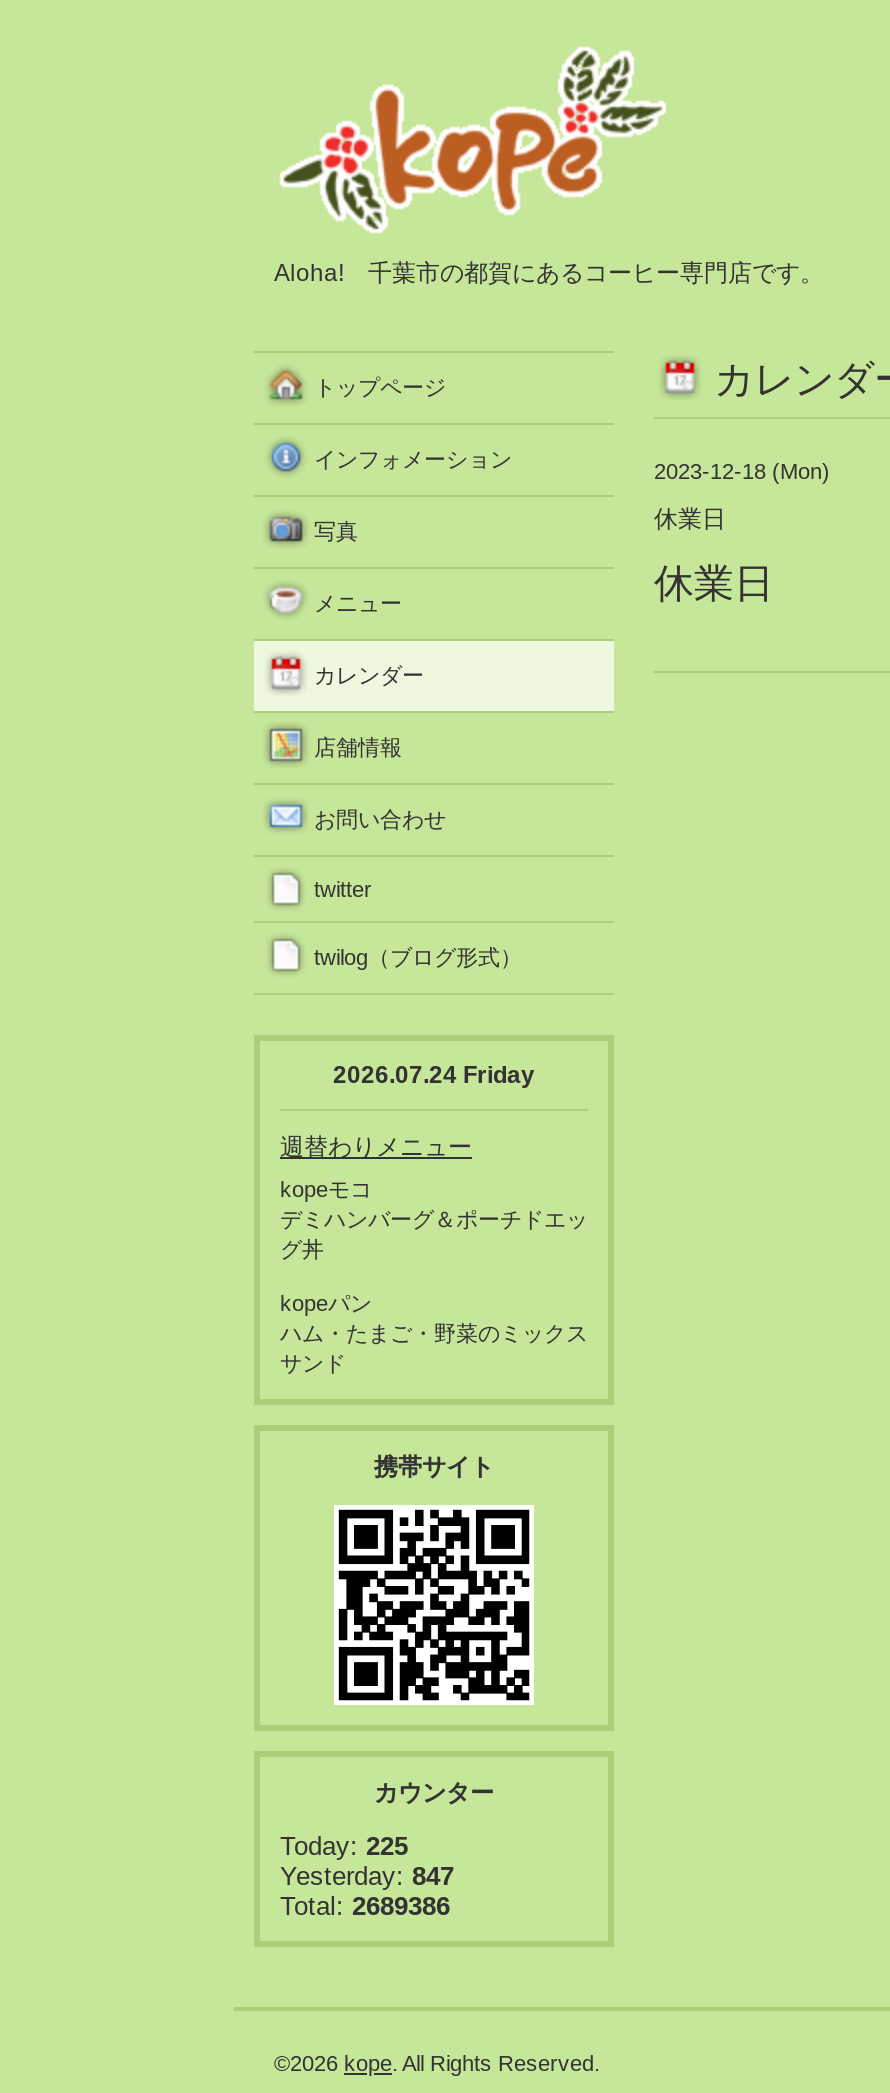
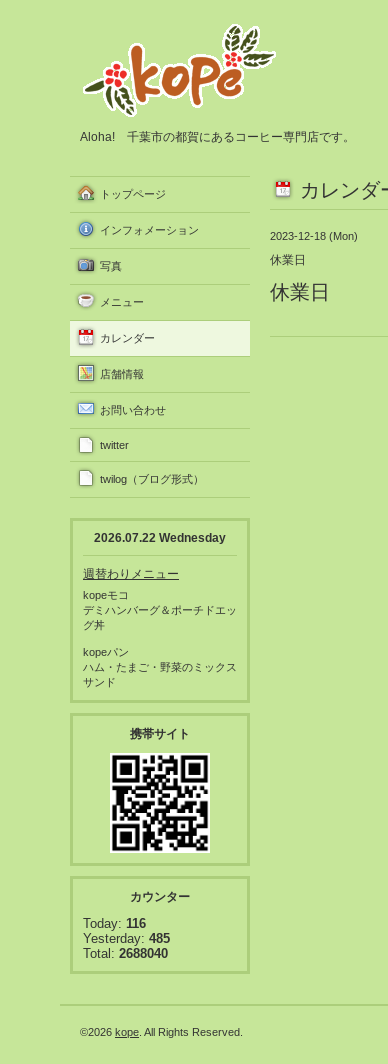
[333,1061,535,1089] 2026.07.24 Friday -> [94,531,226,545] 2026.07.22 Wednesday
[280,1831,408,1861] Today: 225 -> [83,916,146,931] Today: 116
[280,1861,454,1891] Yesterday: 847 -> [83,931,170,946] Yesterday: 485
[280,1891,450,1921] Total: 2689386 -> [83,946,168,961] Total: 2688040

